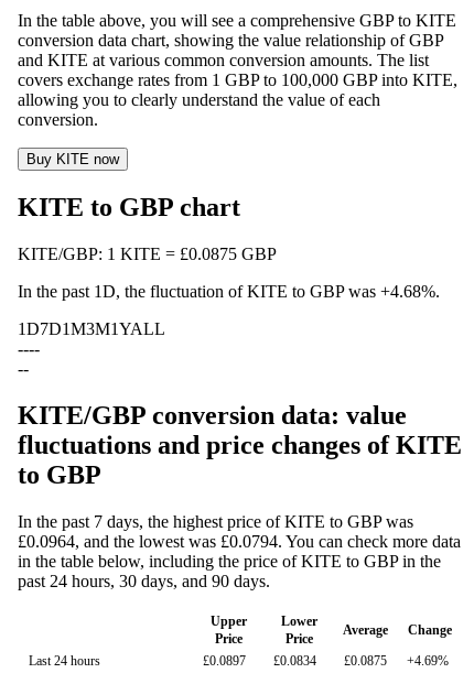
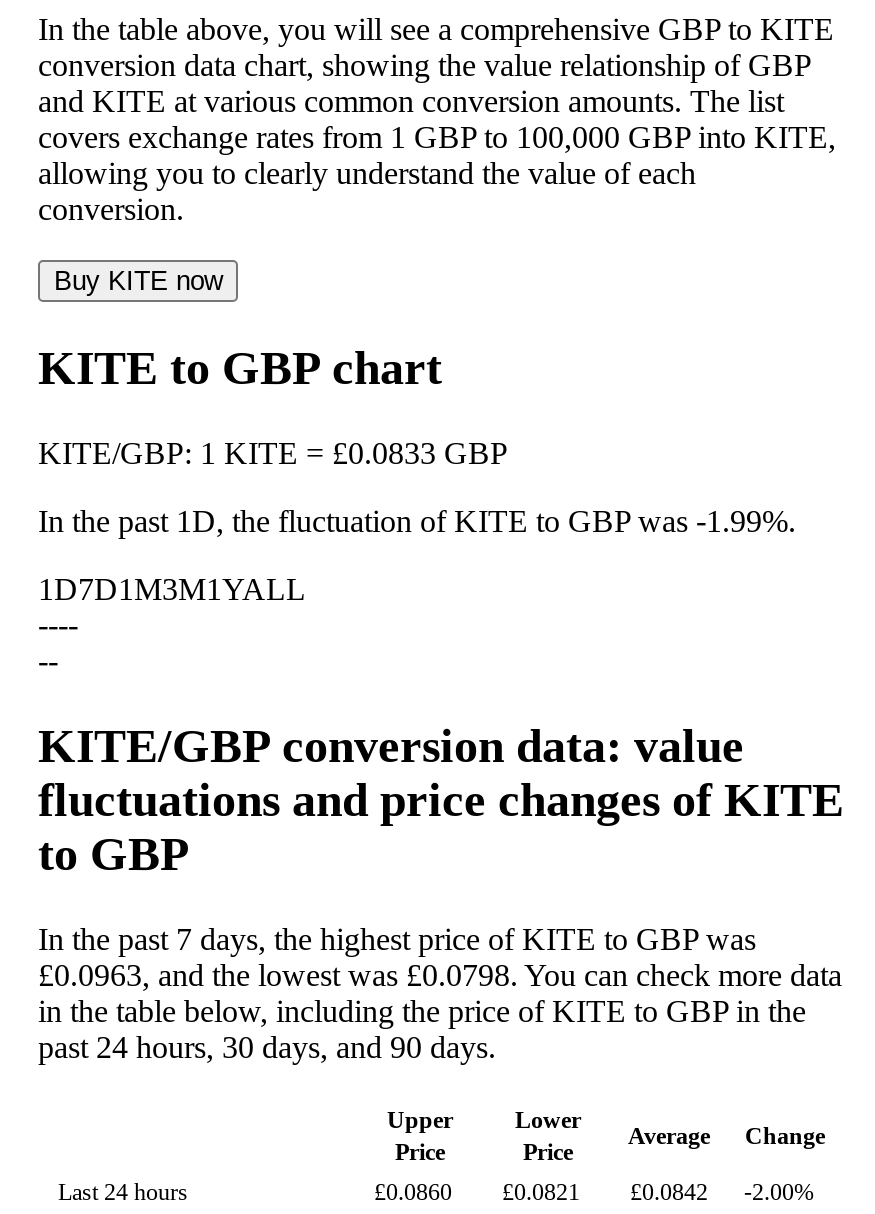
[18,245,277,264] KITE/GBP: 1 KITE = £0.0875 GBP -> [38,437,508,471] KITE/GBP: 1 KITE = £0.0833 GBP
[18,282,440,301] In the past 1D, the fluctuation of KITE to GBP was +4.68%. -> [38,505,796,539] In the past 1D, the fluctuation of KITE to GBP was -1.99%.
[18,532,461,551] £0.0964, and the lowest was £0.0794. You can check more data -> [38,958,842,992] £0.0963, and the lowest was £0.0798. You can check more data
[203,653,246,669] £0.0897 -> [374,1178,452,1206] £0.0860
[273,653,316,669] £0.0834 -> [502,1178,580,1206] £0.0821
[344,653,387,669] £0.0875 -> [630,1178,708,1206] £0.0842
[407,653,449,669] +4.69% -> [744,1178,814,1206] -2.00%

